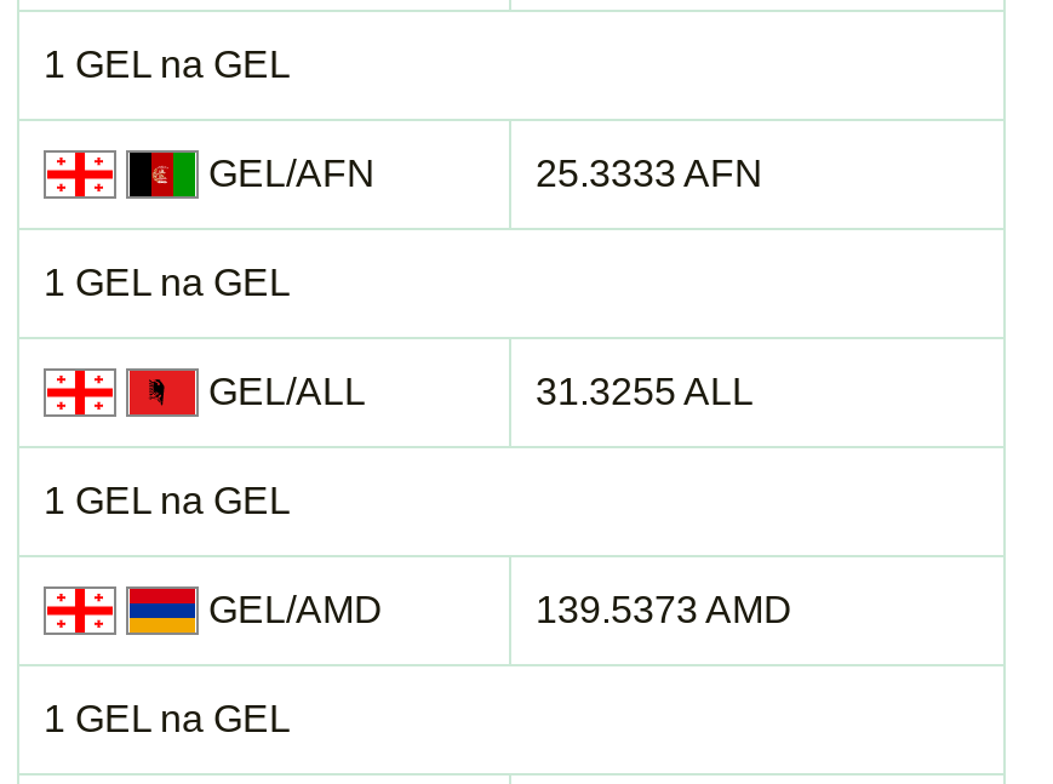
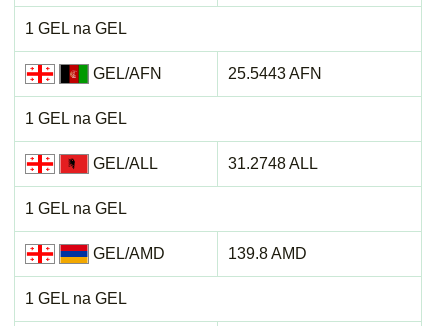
[536,153,763,194] 25.3333 AFN -> [228,65,322,82] 25.5443 AFN
[536,371,754,412] 31.3255 ALL -> [228,155,318,172] 31.2748 ALL
[536,589,792,630] 139.5373 AMD -> [228,245,307,262] 139.8 AMD

